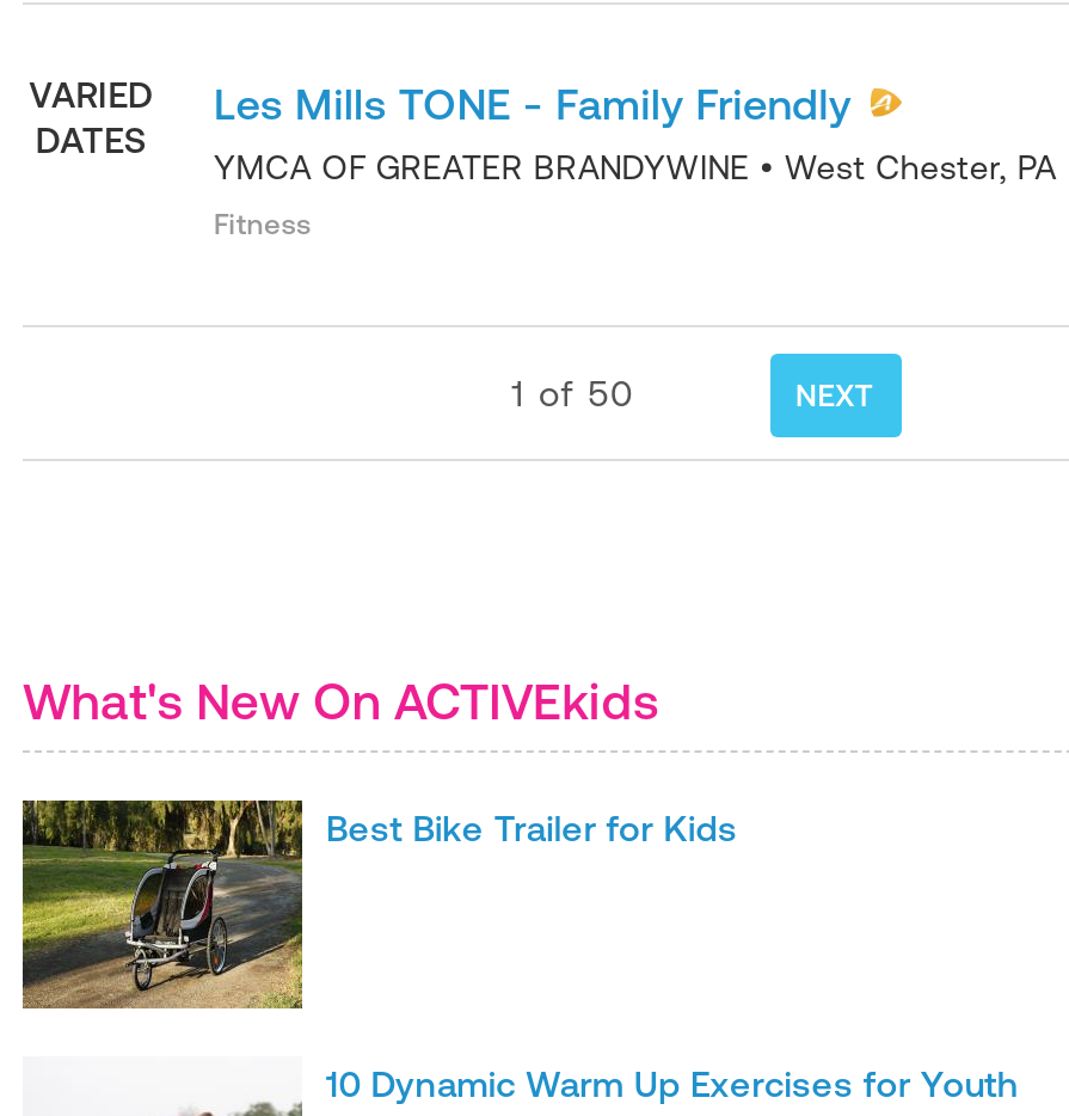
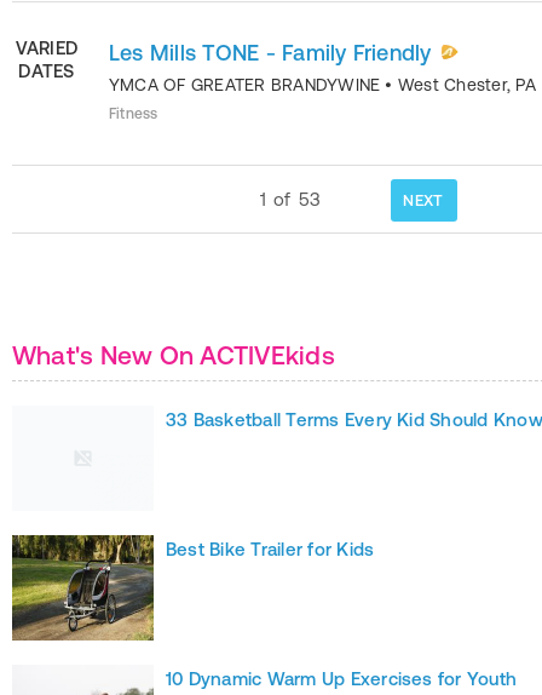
[512,372,633,412] 1 of 50 -> [260,188,321,209] 1 of 53
none -> [166,409,542,429] 33 Basketball Terms Every Kid Should Know

